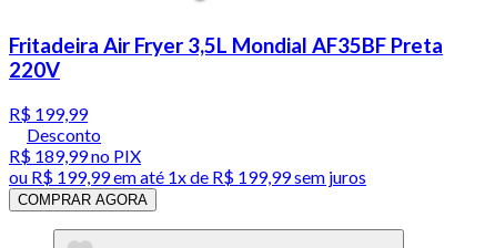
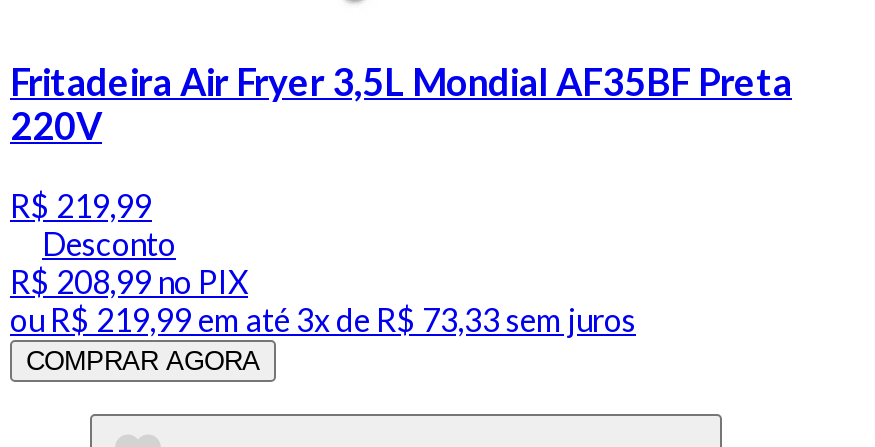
[9,103,88,124] R$ 199,99 -> [10,186,152,224] R$ 219,99
[9,145,141,166] R$ 189,99no PIX -> [10,262,248,300] R$ 208,99no PIX
[9,166,366,187] ouR$ 199,99em até 1x de R$ 199,99 sem juros -> [10,300,636,338] ouR$ 219,99em até 3x de R$ 73,33 sem juros

